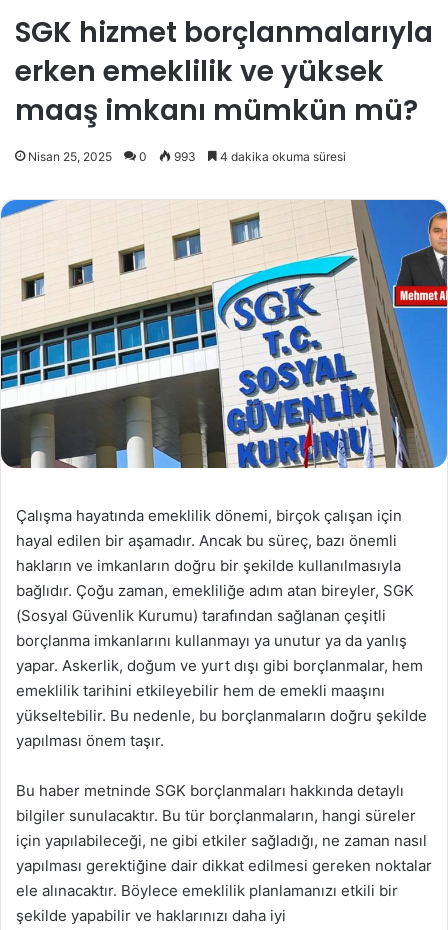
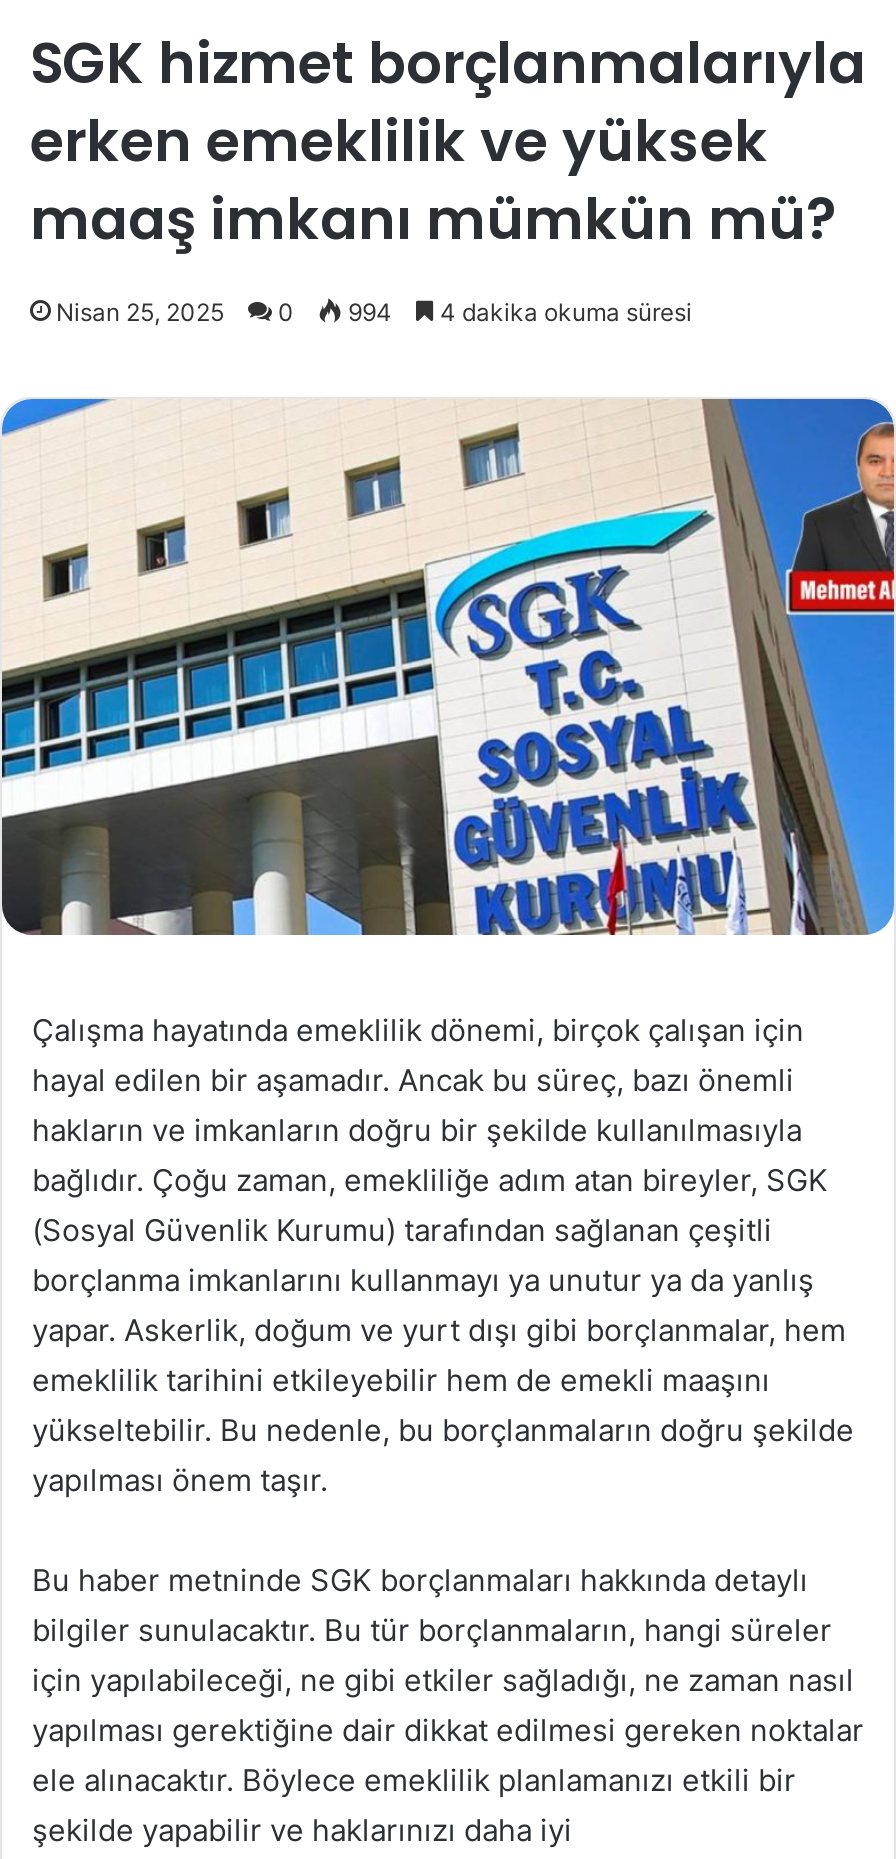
[28,149,346,164] Nisan 25, 2025 0 993 4 dakika okuma süresi -> [56,296,692,326] Nisan 25, 2025 0 994 4 dakika okuma süresi

